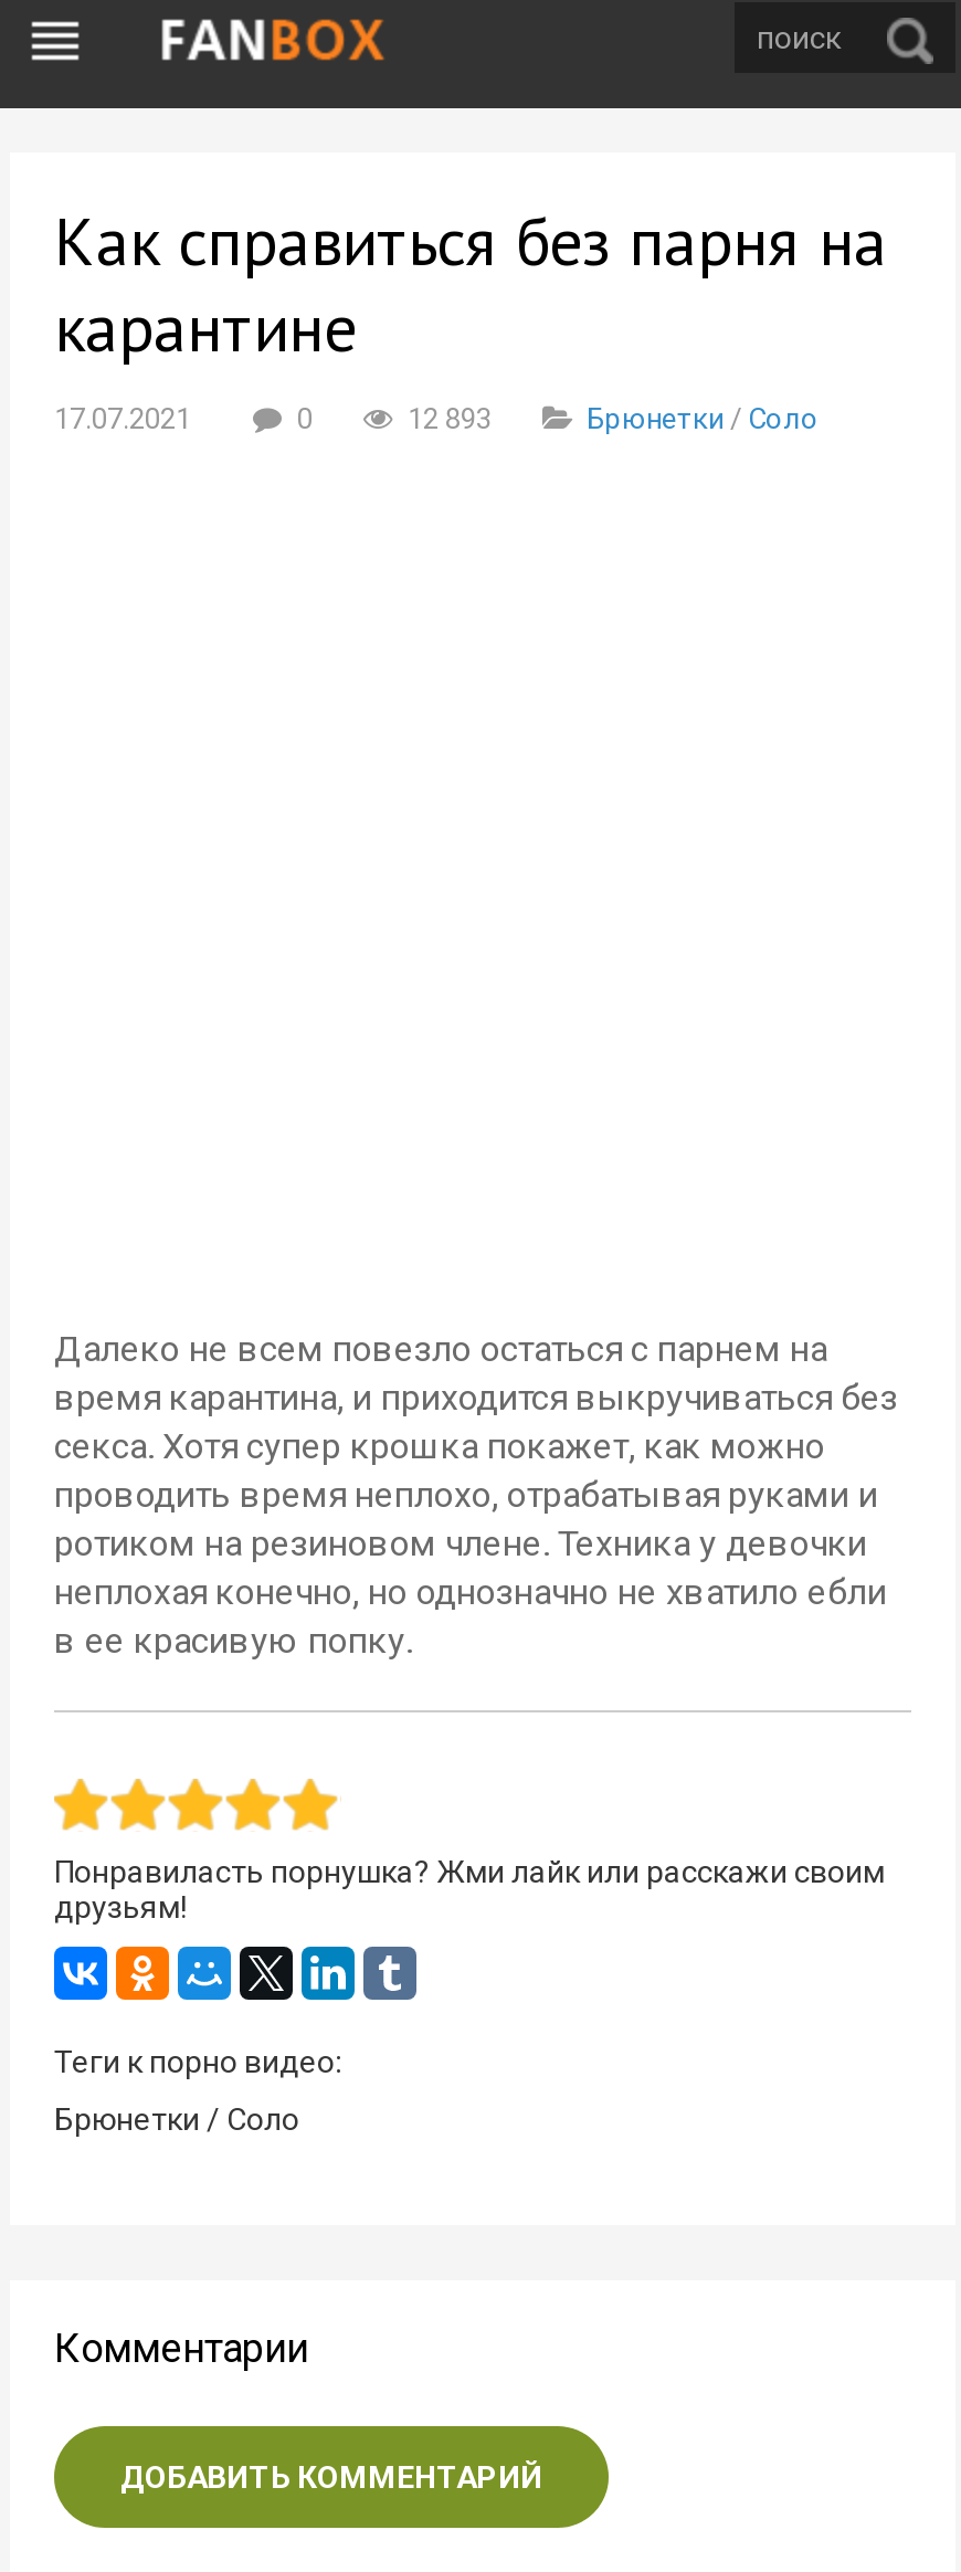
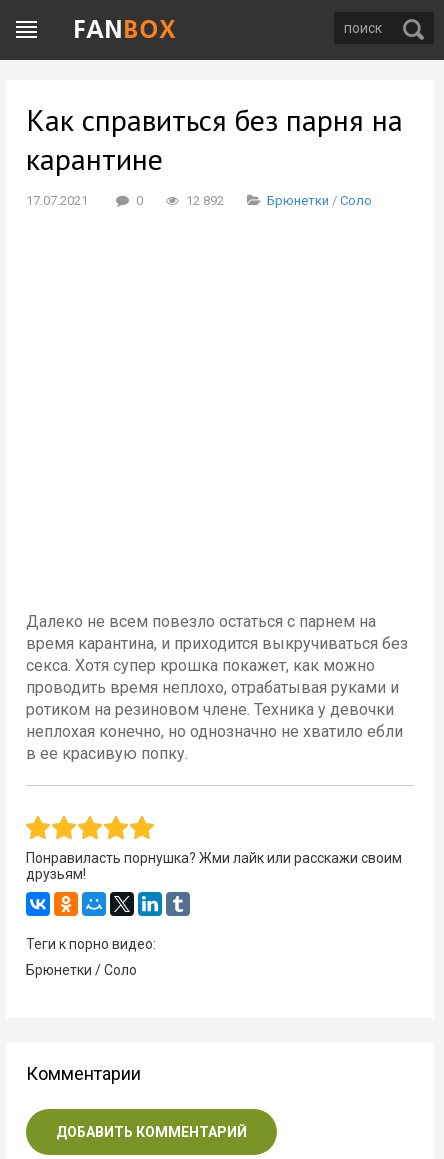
[408,402,492,435] 12 893 -> [186,193,224,208] 12 892

